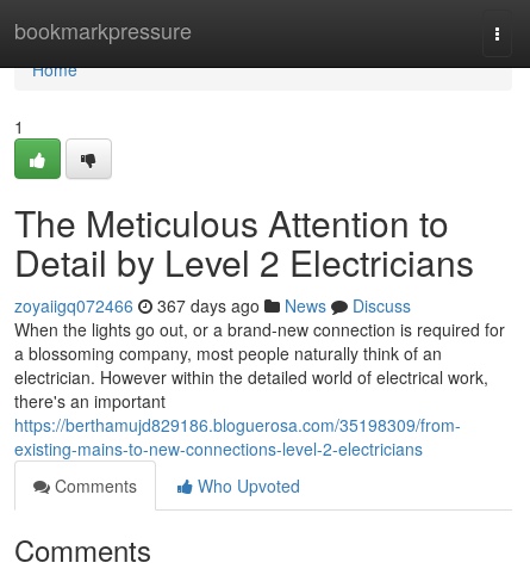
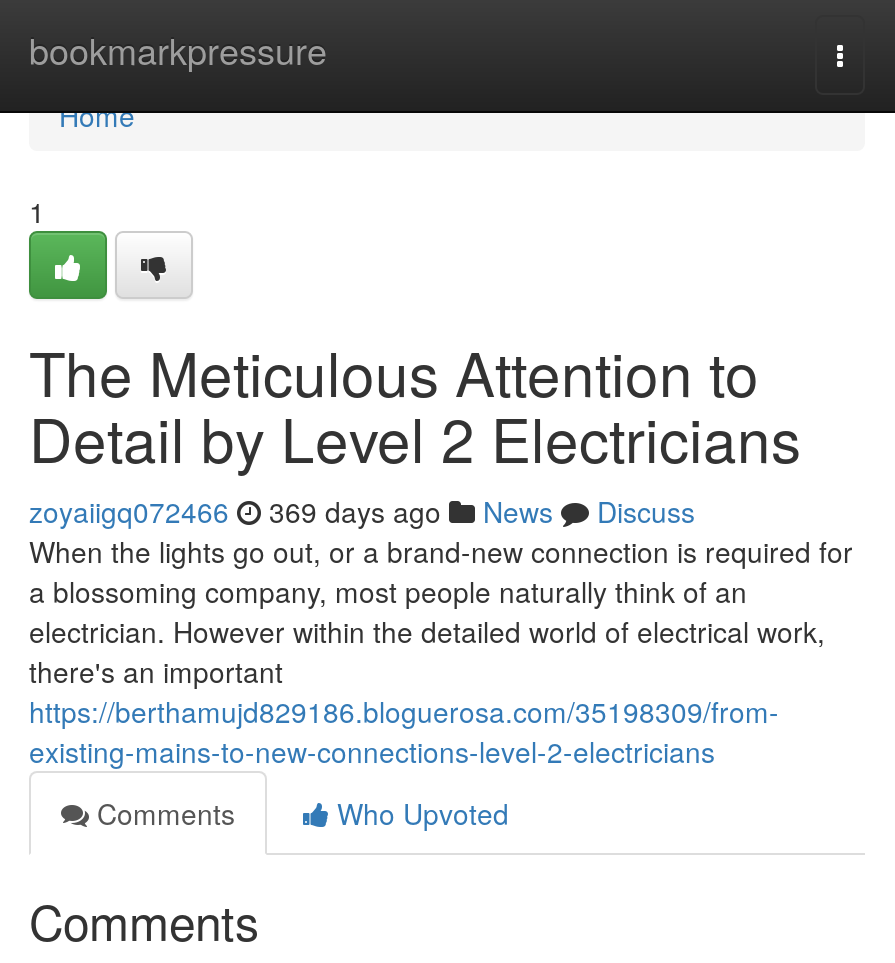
[14,293,411,317] zoyaiigq072466 367 days ago News Discuss -> [29,491,695,531] zoyaiigq072466 369 days ago News Discuss

